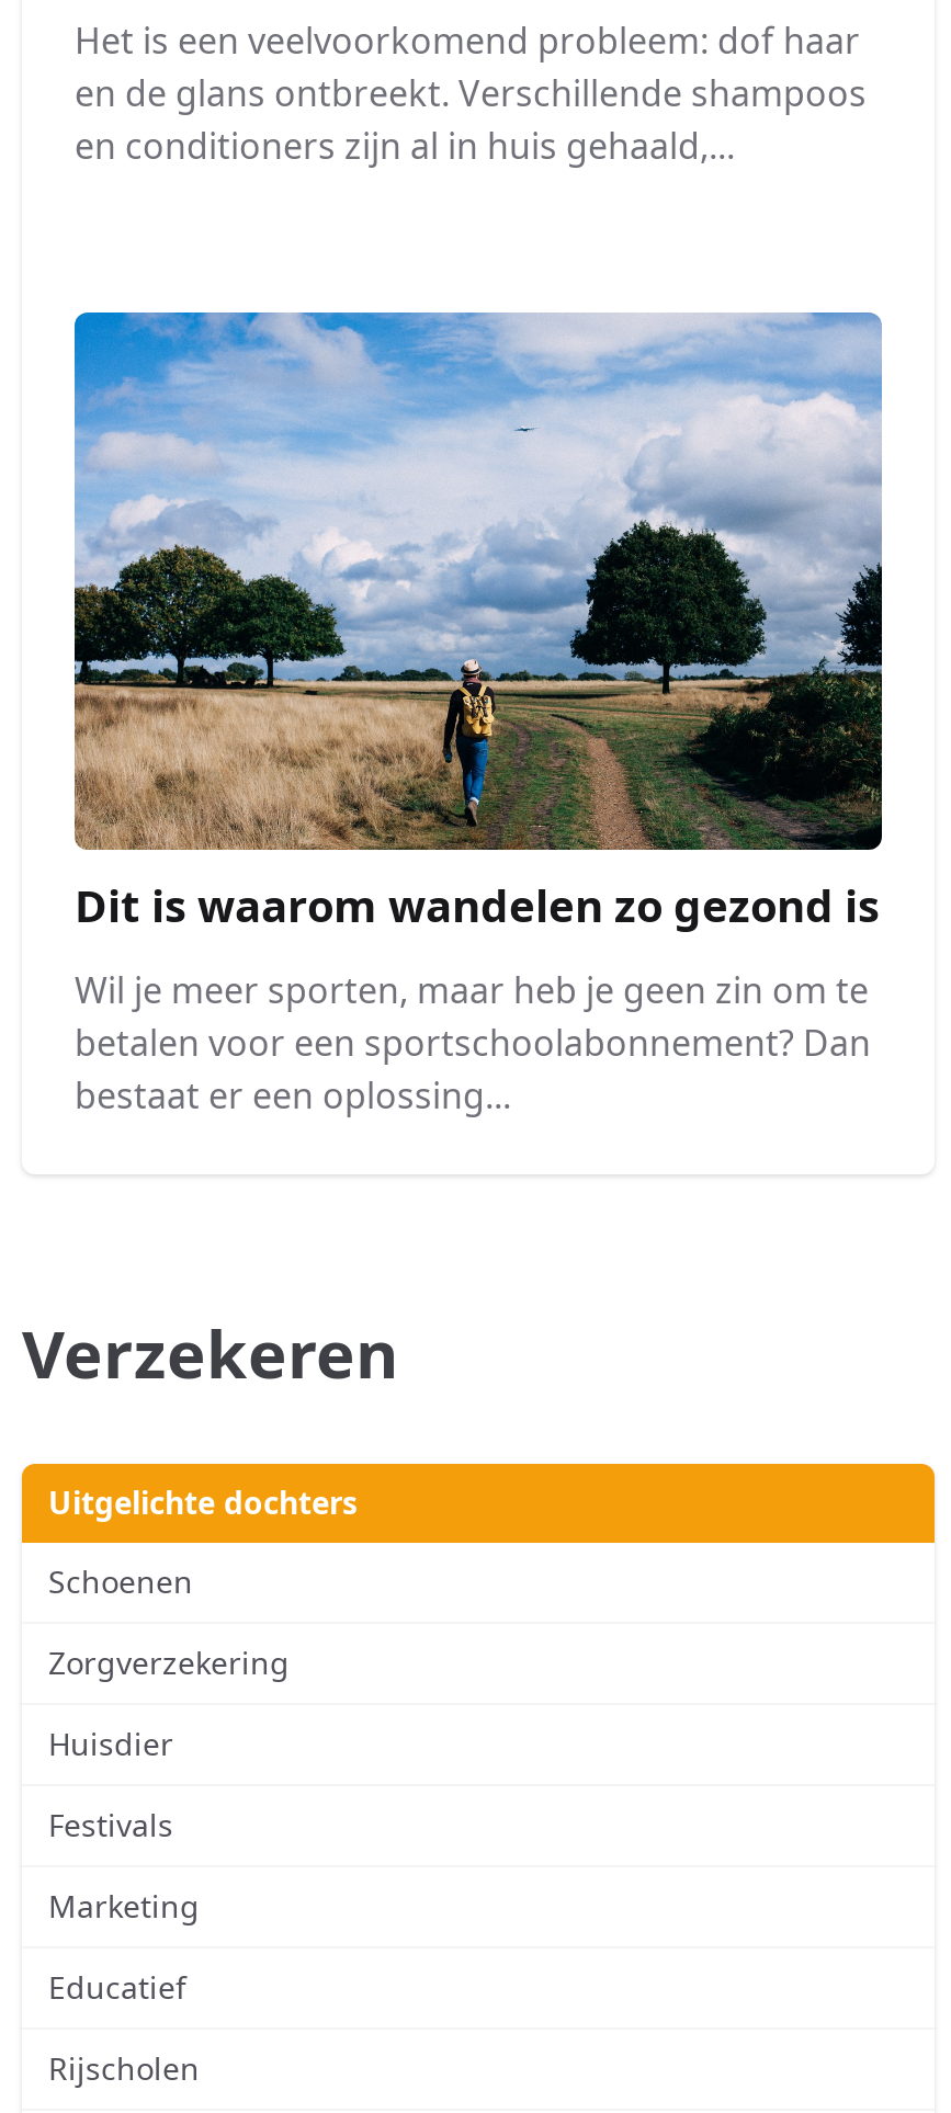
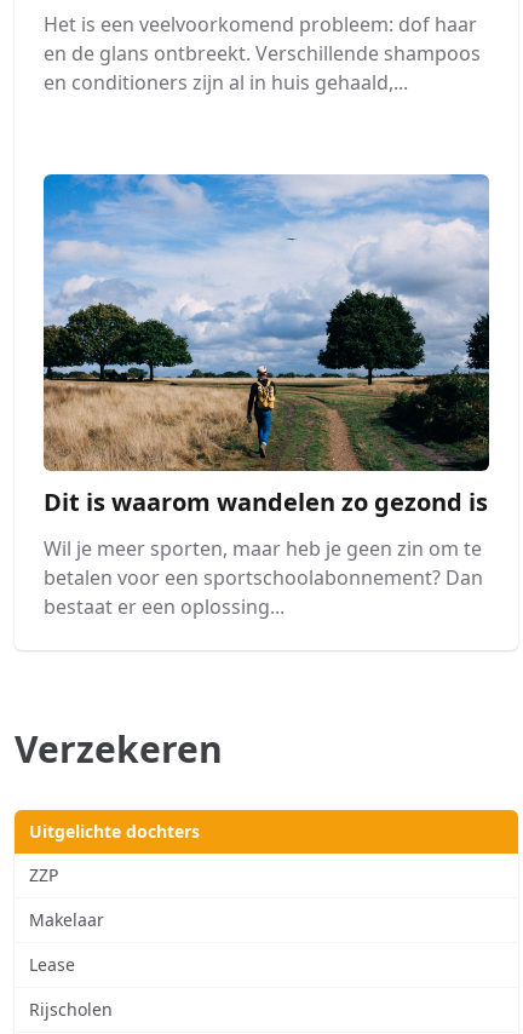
[48,1560,290,2007] Schoenen | Zorgverzekering | Huisdier | Festivals | Marketing | Educatief -> [29,863,104,976] ZZP | Makelaar | Lease

